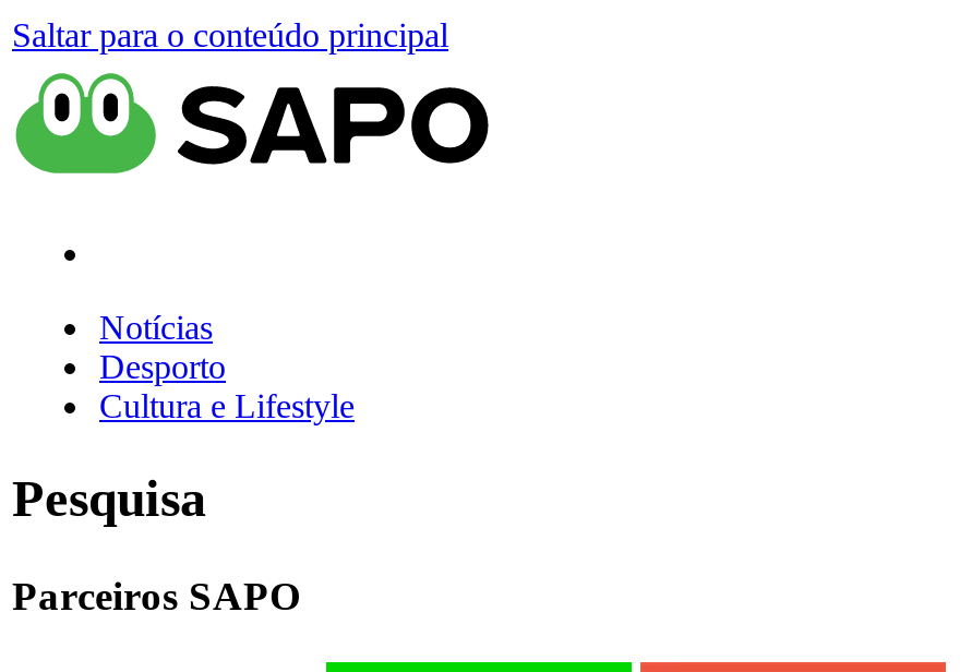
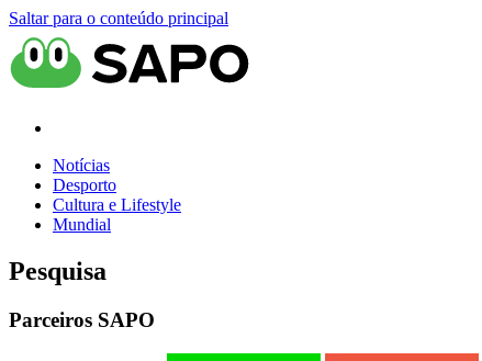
none -> [53,215,111,234] Mundial

